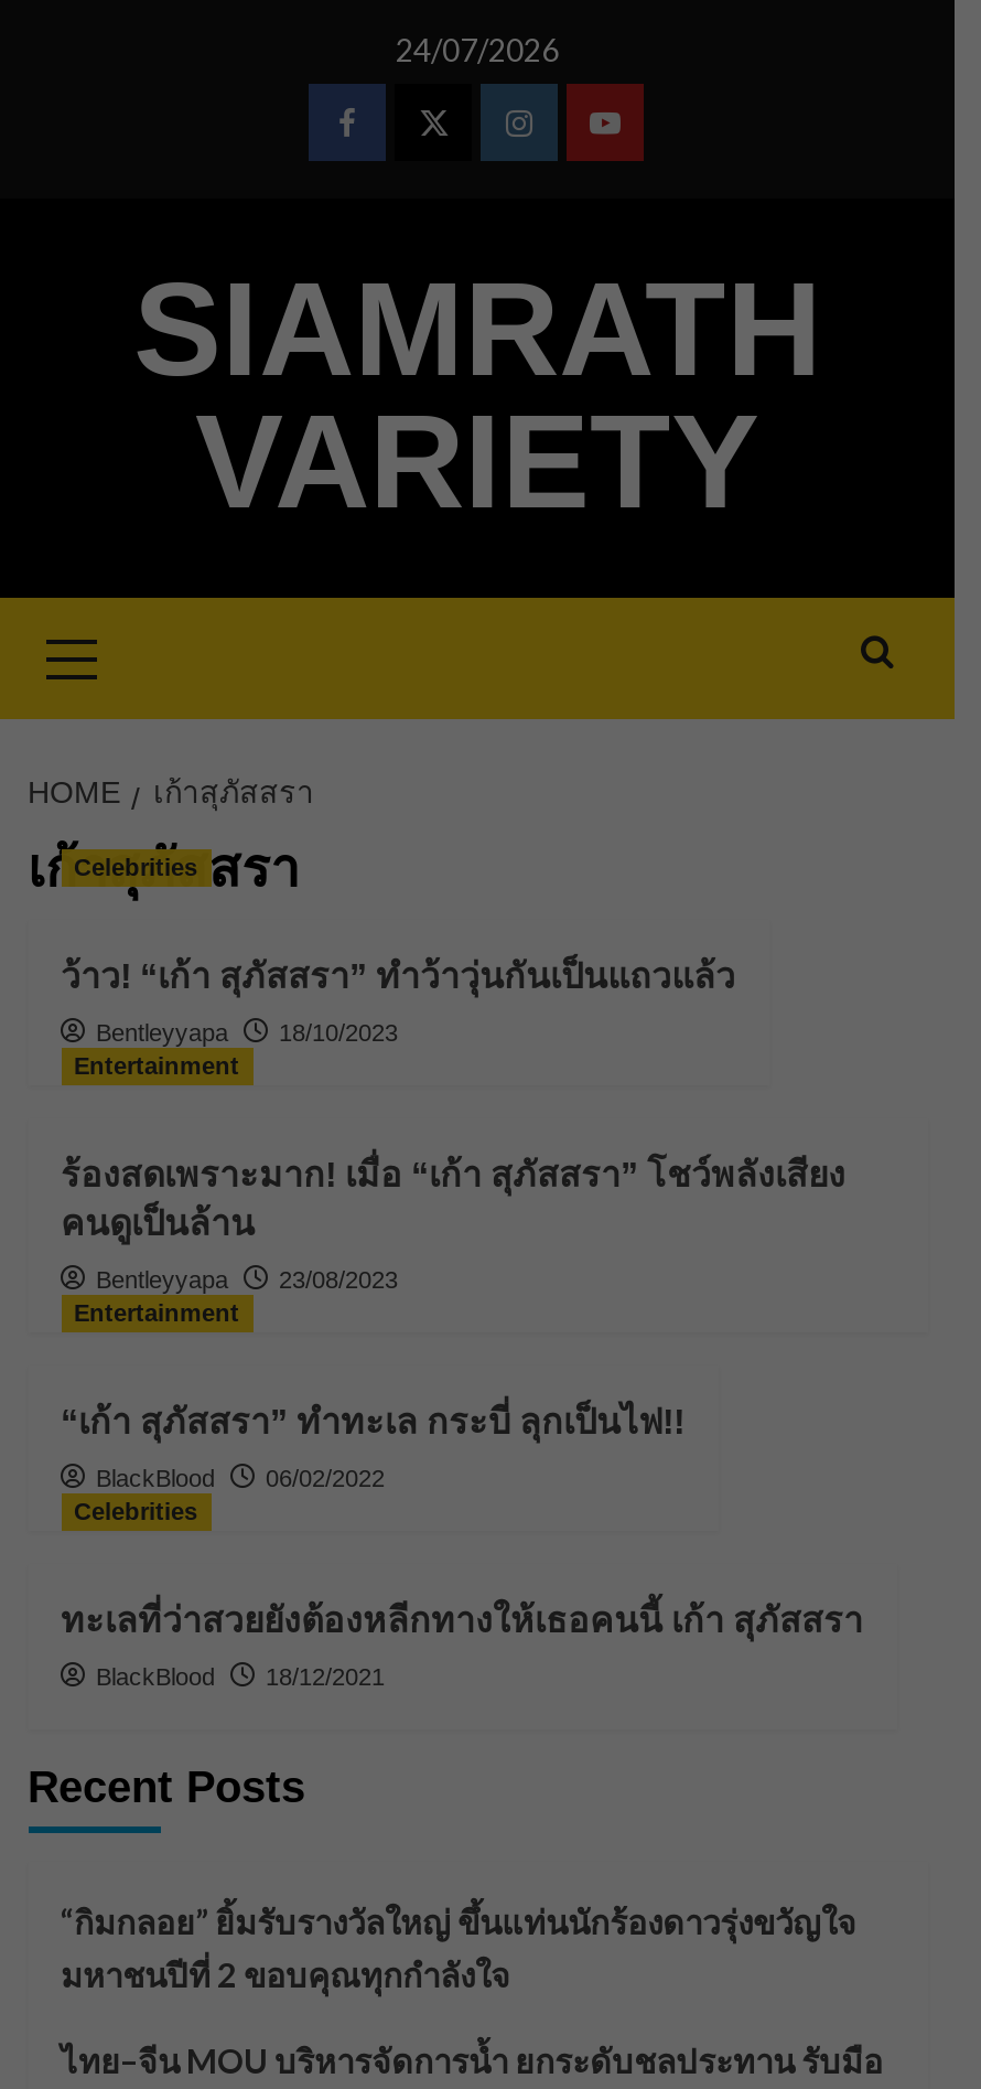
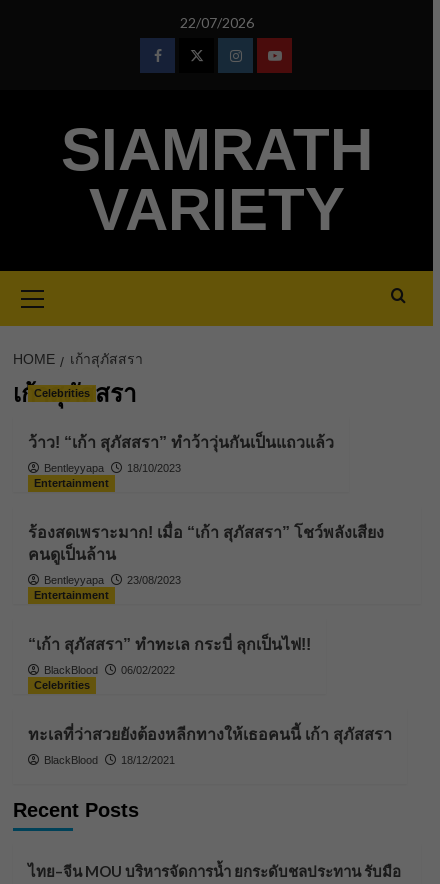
[396,31,559,68] 24/07/2026 -> [179,14,253,31] 22/07/2026
[61,1901,856,1994] “กิมกลอย” ยิ้มรับรางวัลใหญ่ ขึ้นแท่นนักร้องดาวรุ่งขวัญใจ | มหาชนปีที่ 2 ขอบคุณทุกกำลังใจ -> none

